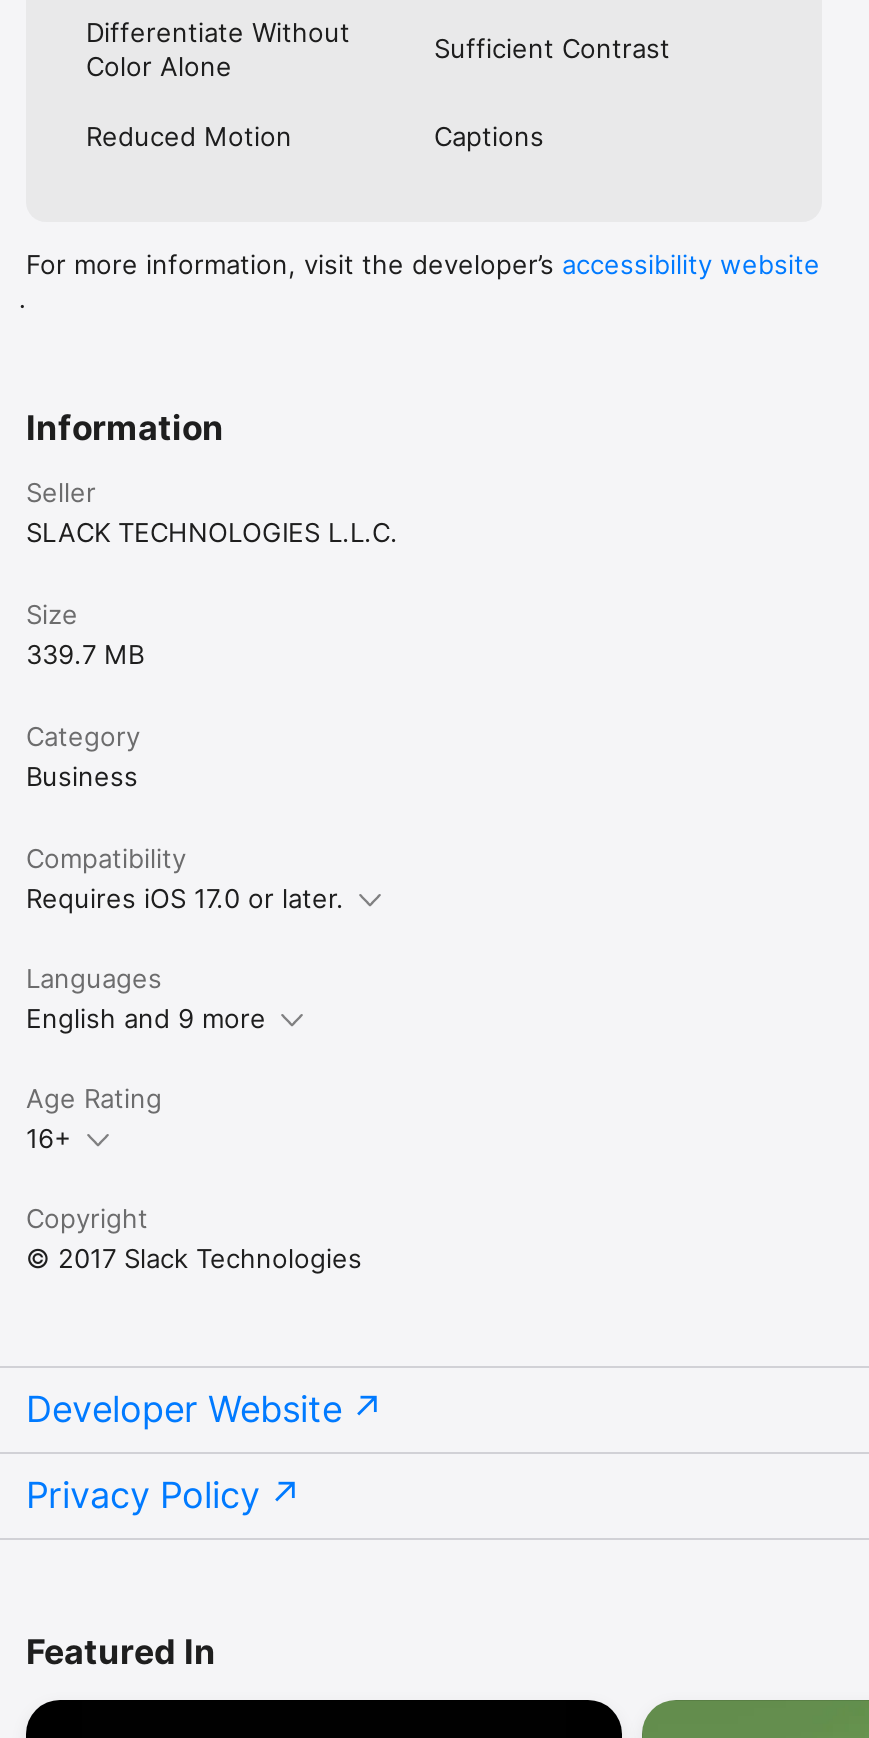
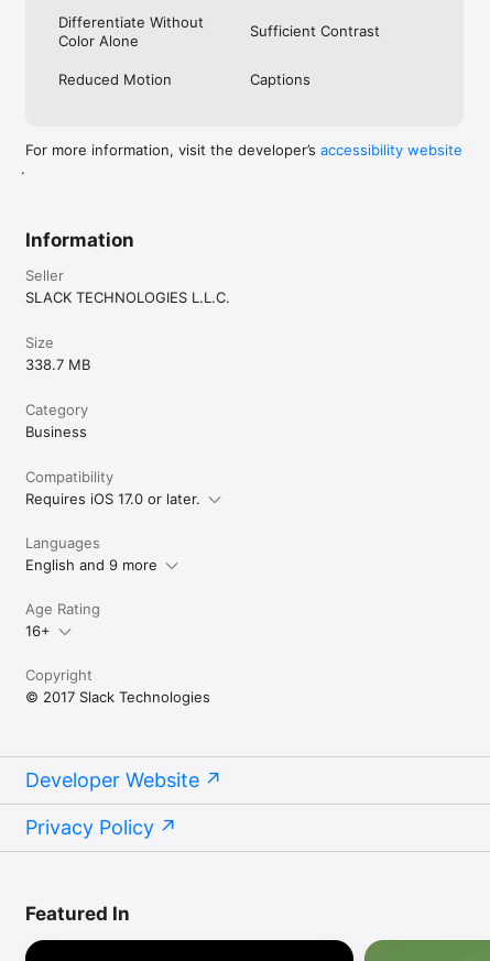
[26,638,144,670] 339.7 MB -> [25,355,90,373] 338.7 MB

